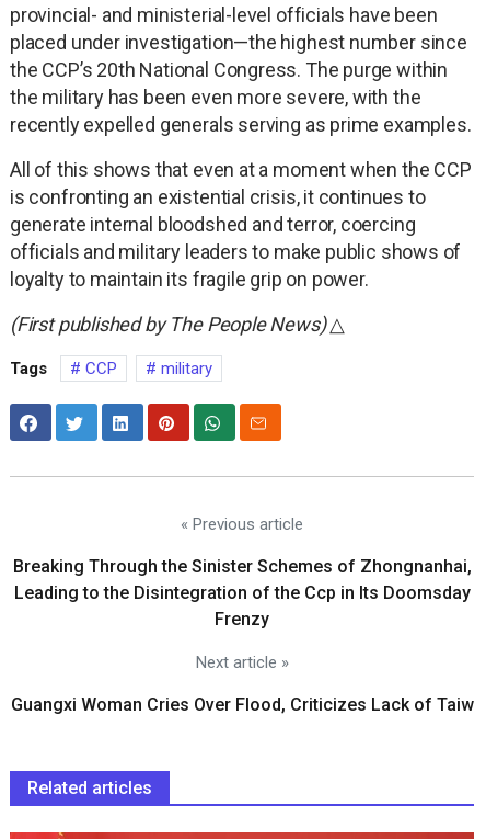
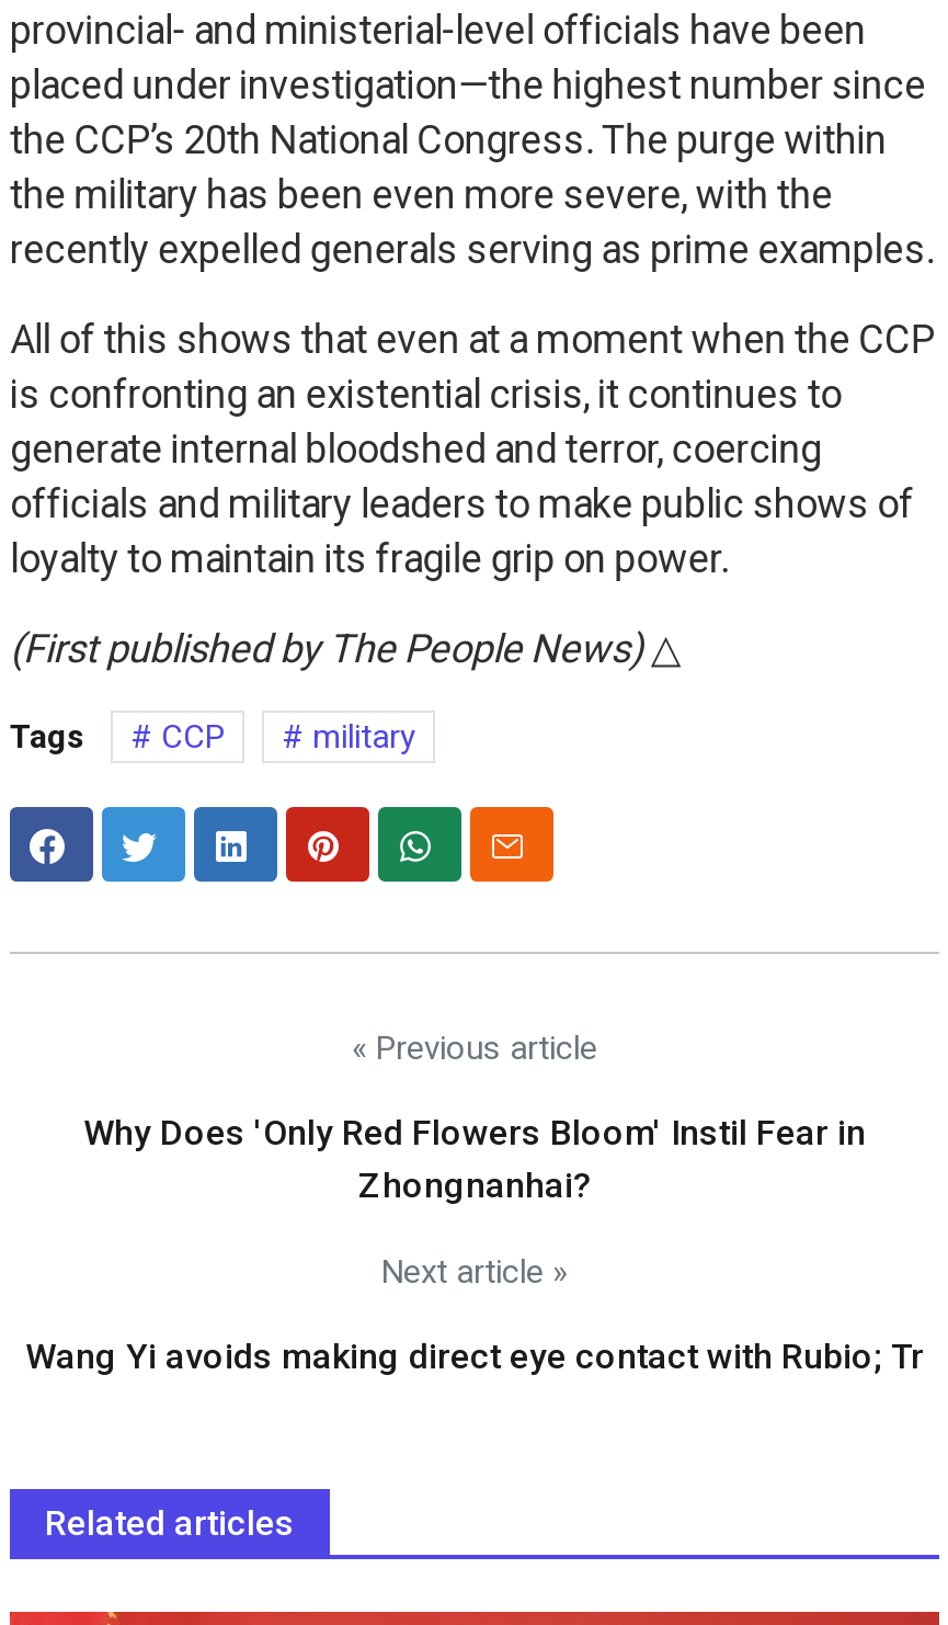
[13,556,471,629] Breaking Through the Sinister Schemes of Zhongnanhai, | Leading to the Disintegration of the Ccp in Its Doomsday | Frenzy -> [83,1112,866,1206] Why Does 'Only Red Flowers Bloom' Instil Fear in | Zhongnanhai?
[10,694,473,715] Guangxi Woman Cries Over Flood, Criticizes Lack of Taiw -> [25,1335,924,1377] Wang Yi avoids making direct eye contact with Rubio; Tr

